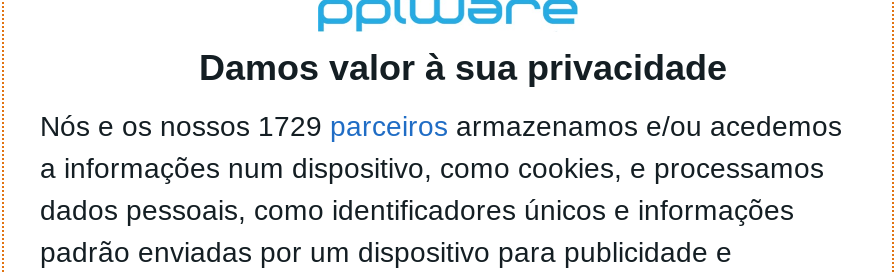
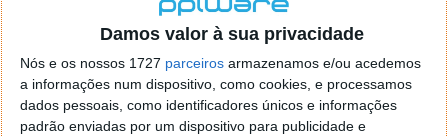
[40,110,842,142] Nós e os nossos 1729 parceiros armazenamos e/ou acedemos -> [20,55,421,71] Nós e os nossos 1727 parceiros armazenamos e/ou acedemos

